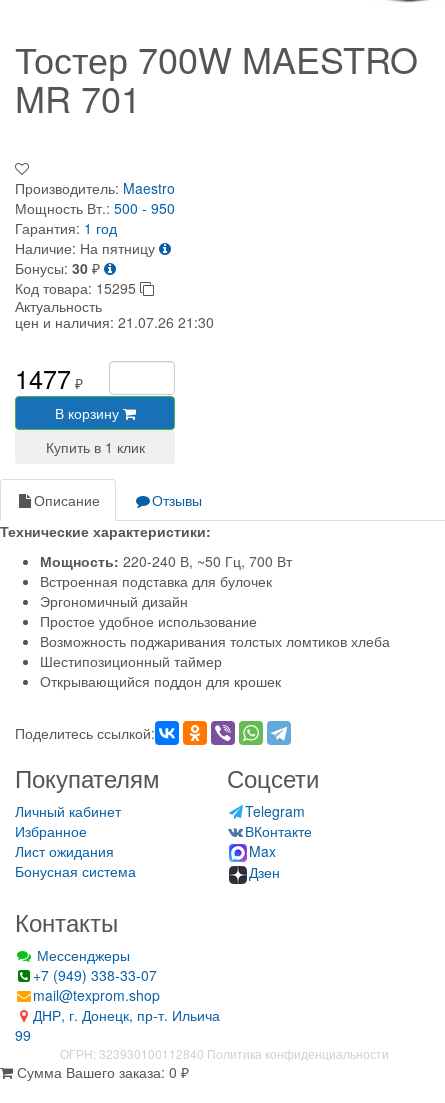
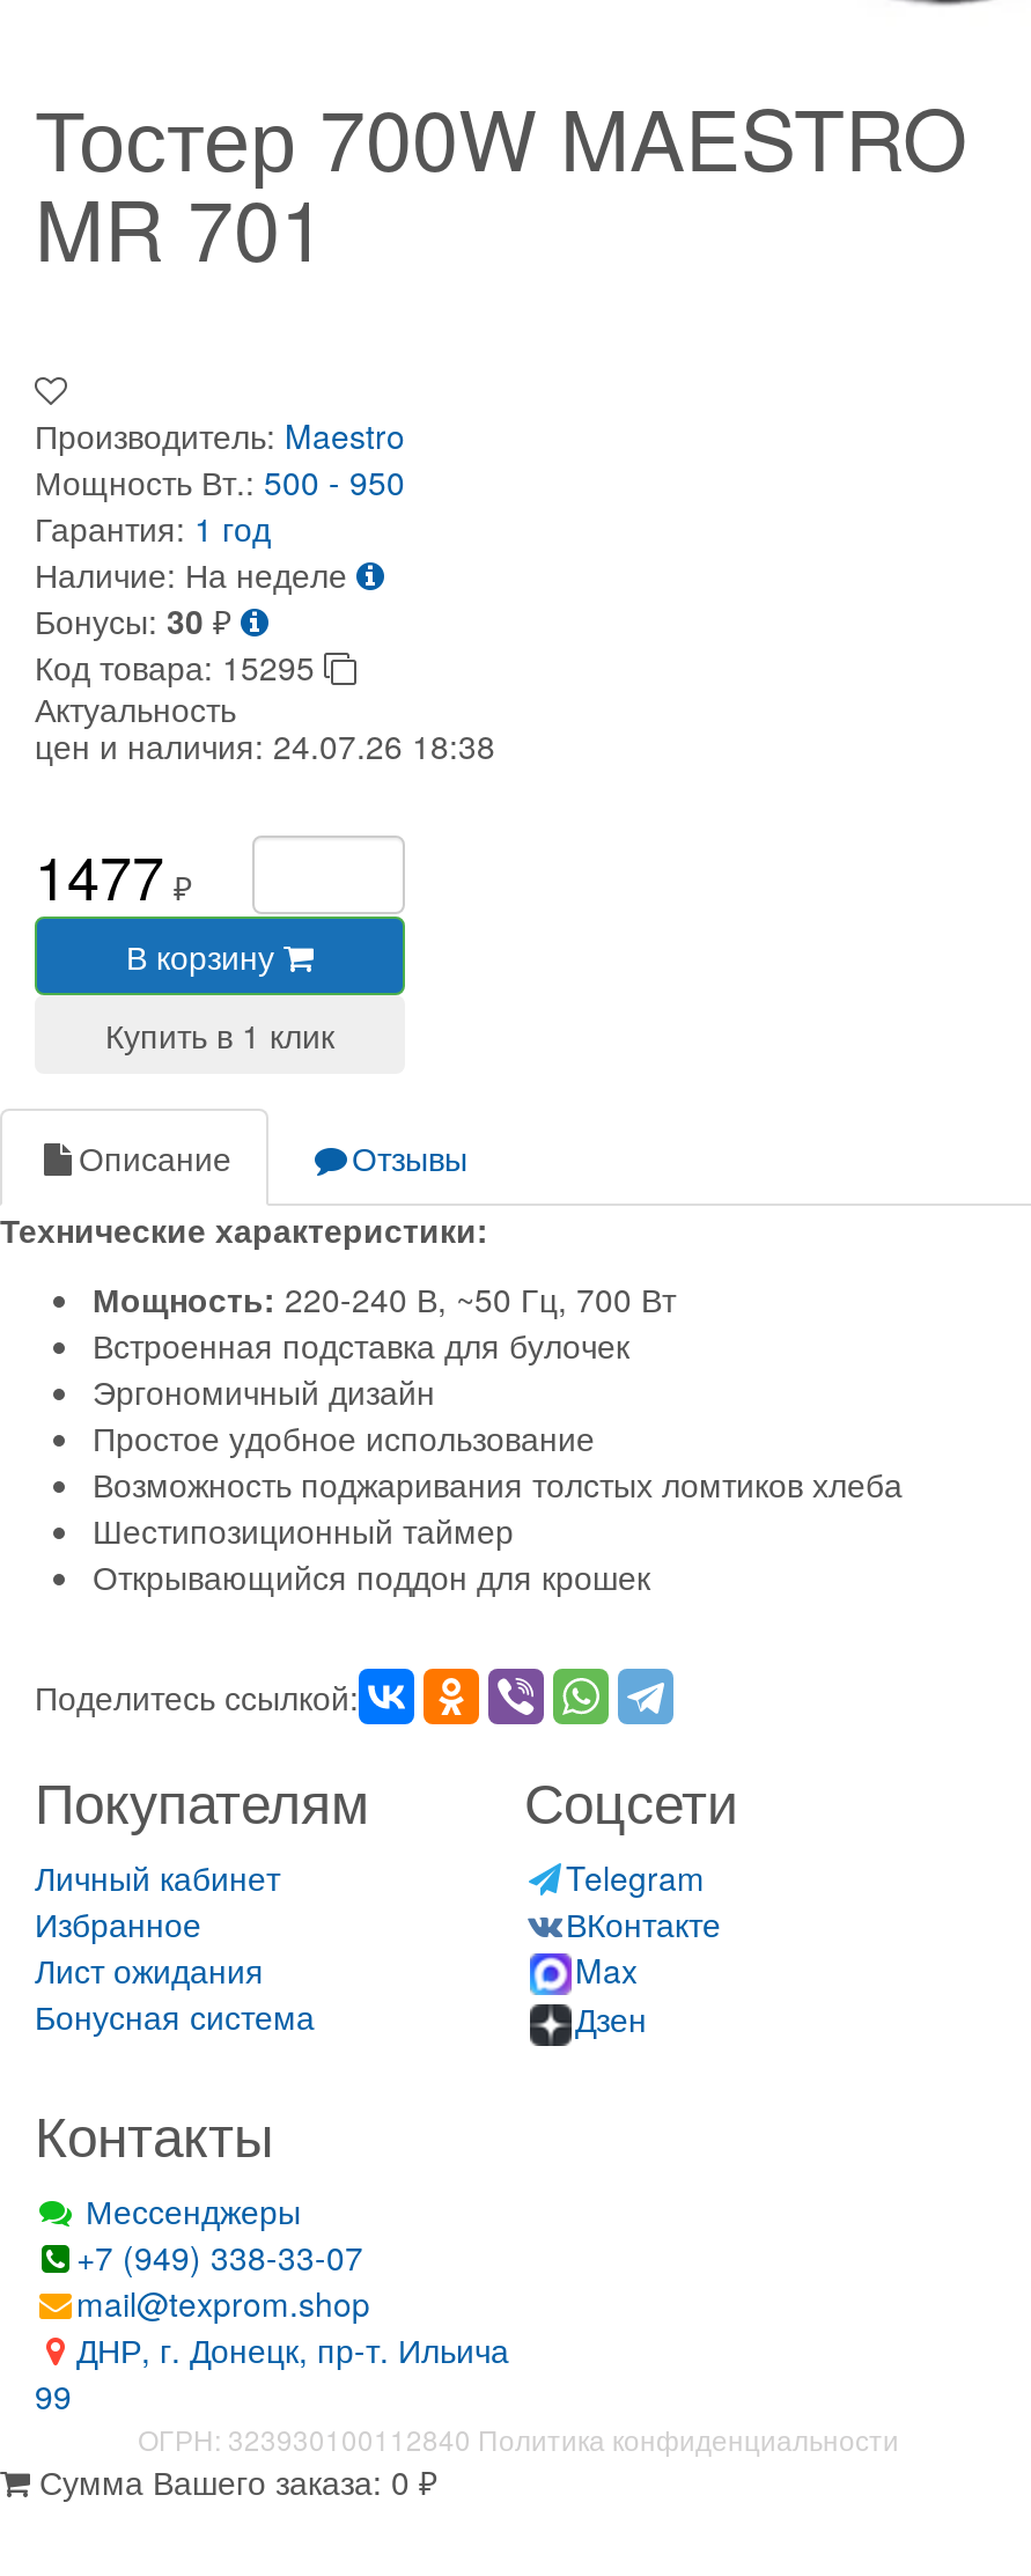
[15,238,155,258] Наличие: На пятницу -> [35,551,347,597] Наличие: На неделе
[15,312,214,332] цен и наличия: 21.07.26 21:30 -> [35,722,495,768] цен и наличия: 24.07.26 18:38

